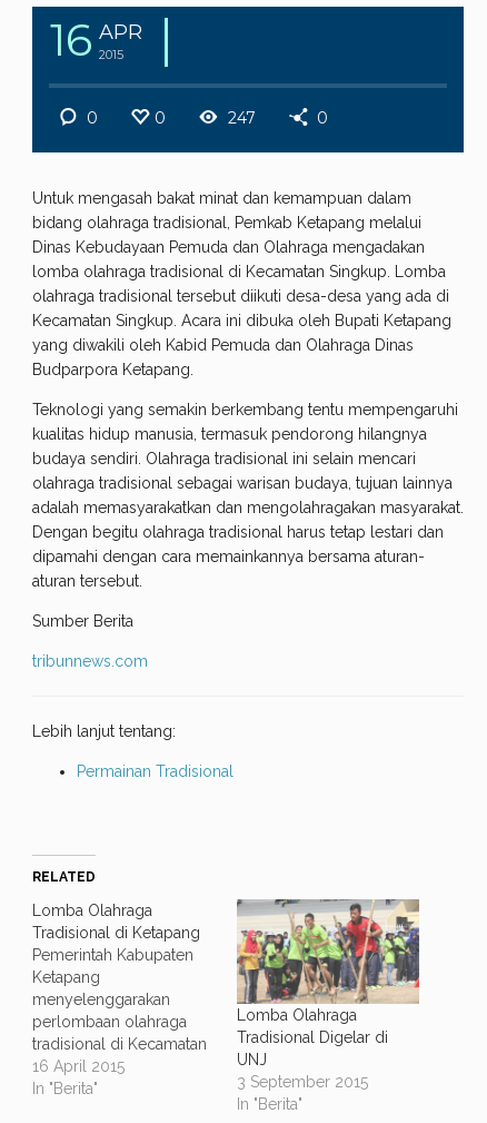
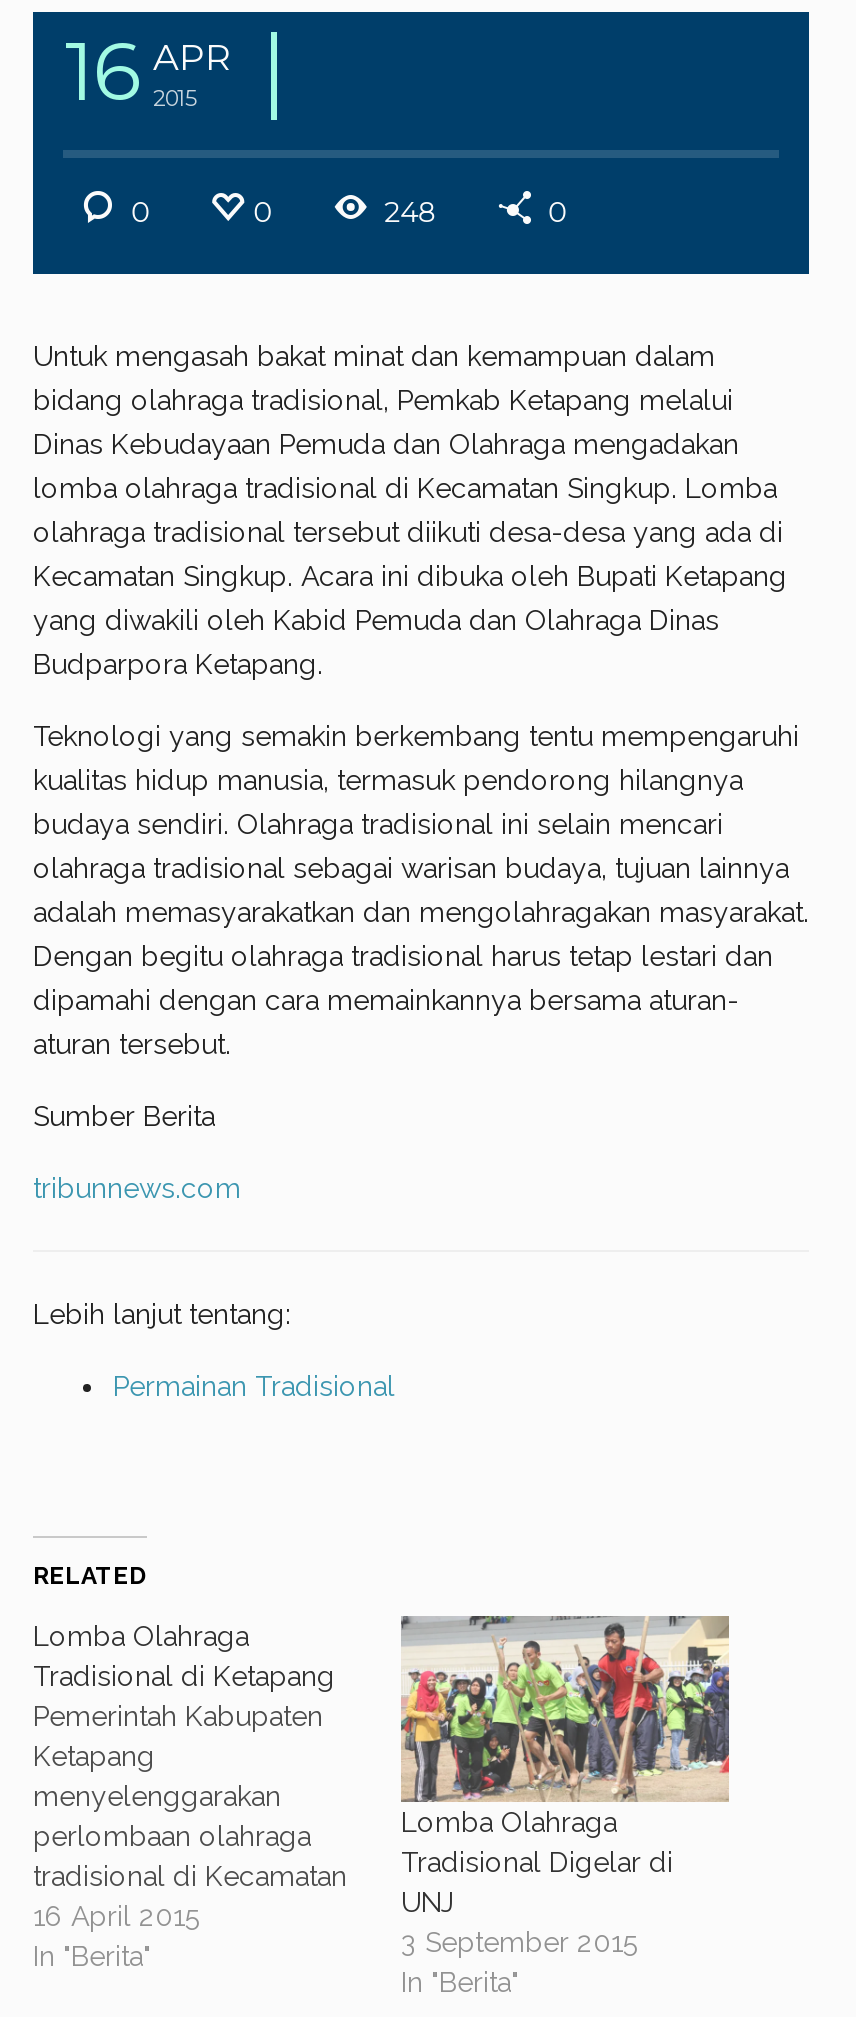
[227,108,255,128] 247 -> [384,193,438,229] 248

